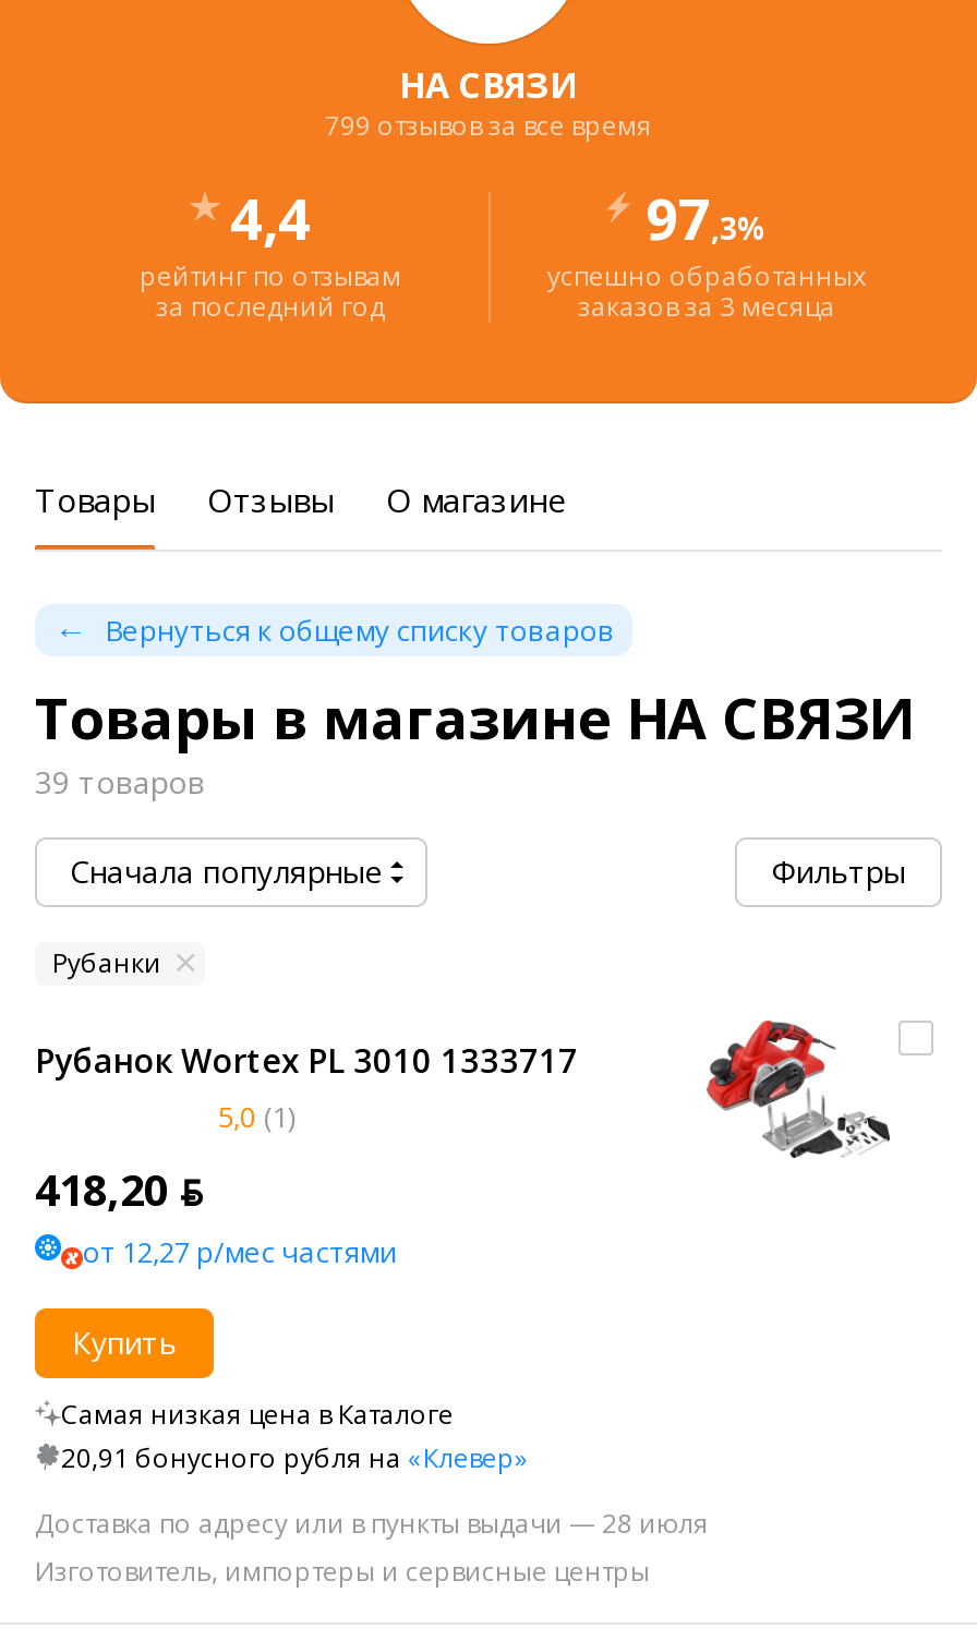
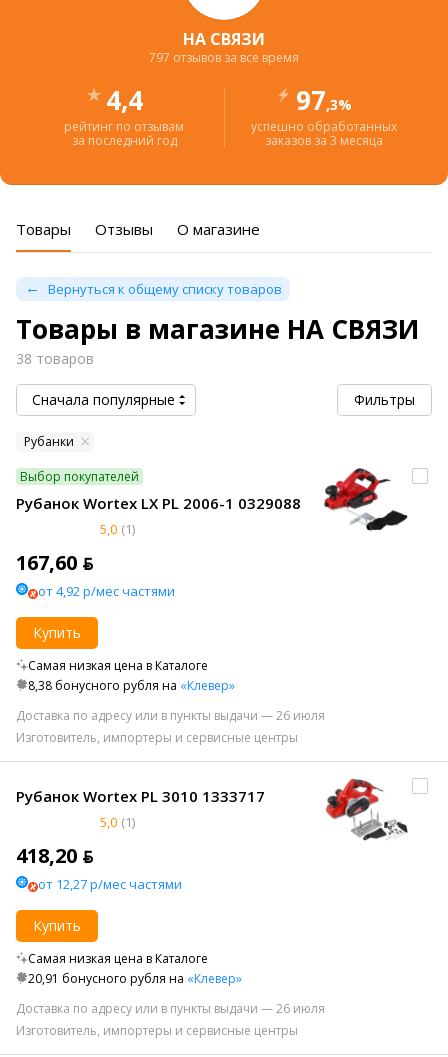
[325,107,652,144] 799 отзывов за все время -> [149,49,299,66] 797 отзывов за все время
[35,761,205,803] 39 товаров -> [16,349,94,368] 38 товаров
none -> [16,468,407,746] [image] | Выбор покупателей | 167,60 ƃ | от 4,92 р/мес частями | Купить | Самая низкая цена в Каталоге | 8,38 бонусного рубля на «Клевер» | Доставка по адресу или в пункты выдачи — 26 июля | Изготовитель, импортеры и сервисные центры
none -> [16,493,301,538] Рубанок Wortex LX PL 2006-1 0329088 | 5,0 (1)
[35,1505,709,1542] Доставка по адресу или в пункты выдачи — 28 июля -> [16,1000,325,1017] Доставка по адресу или в пункты выдачи — 26 июля

